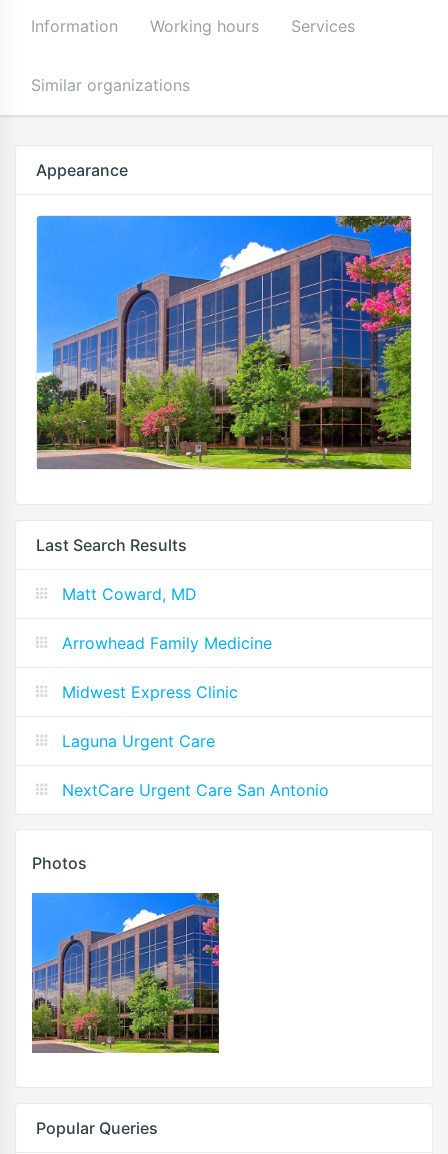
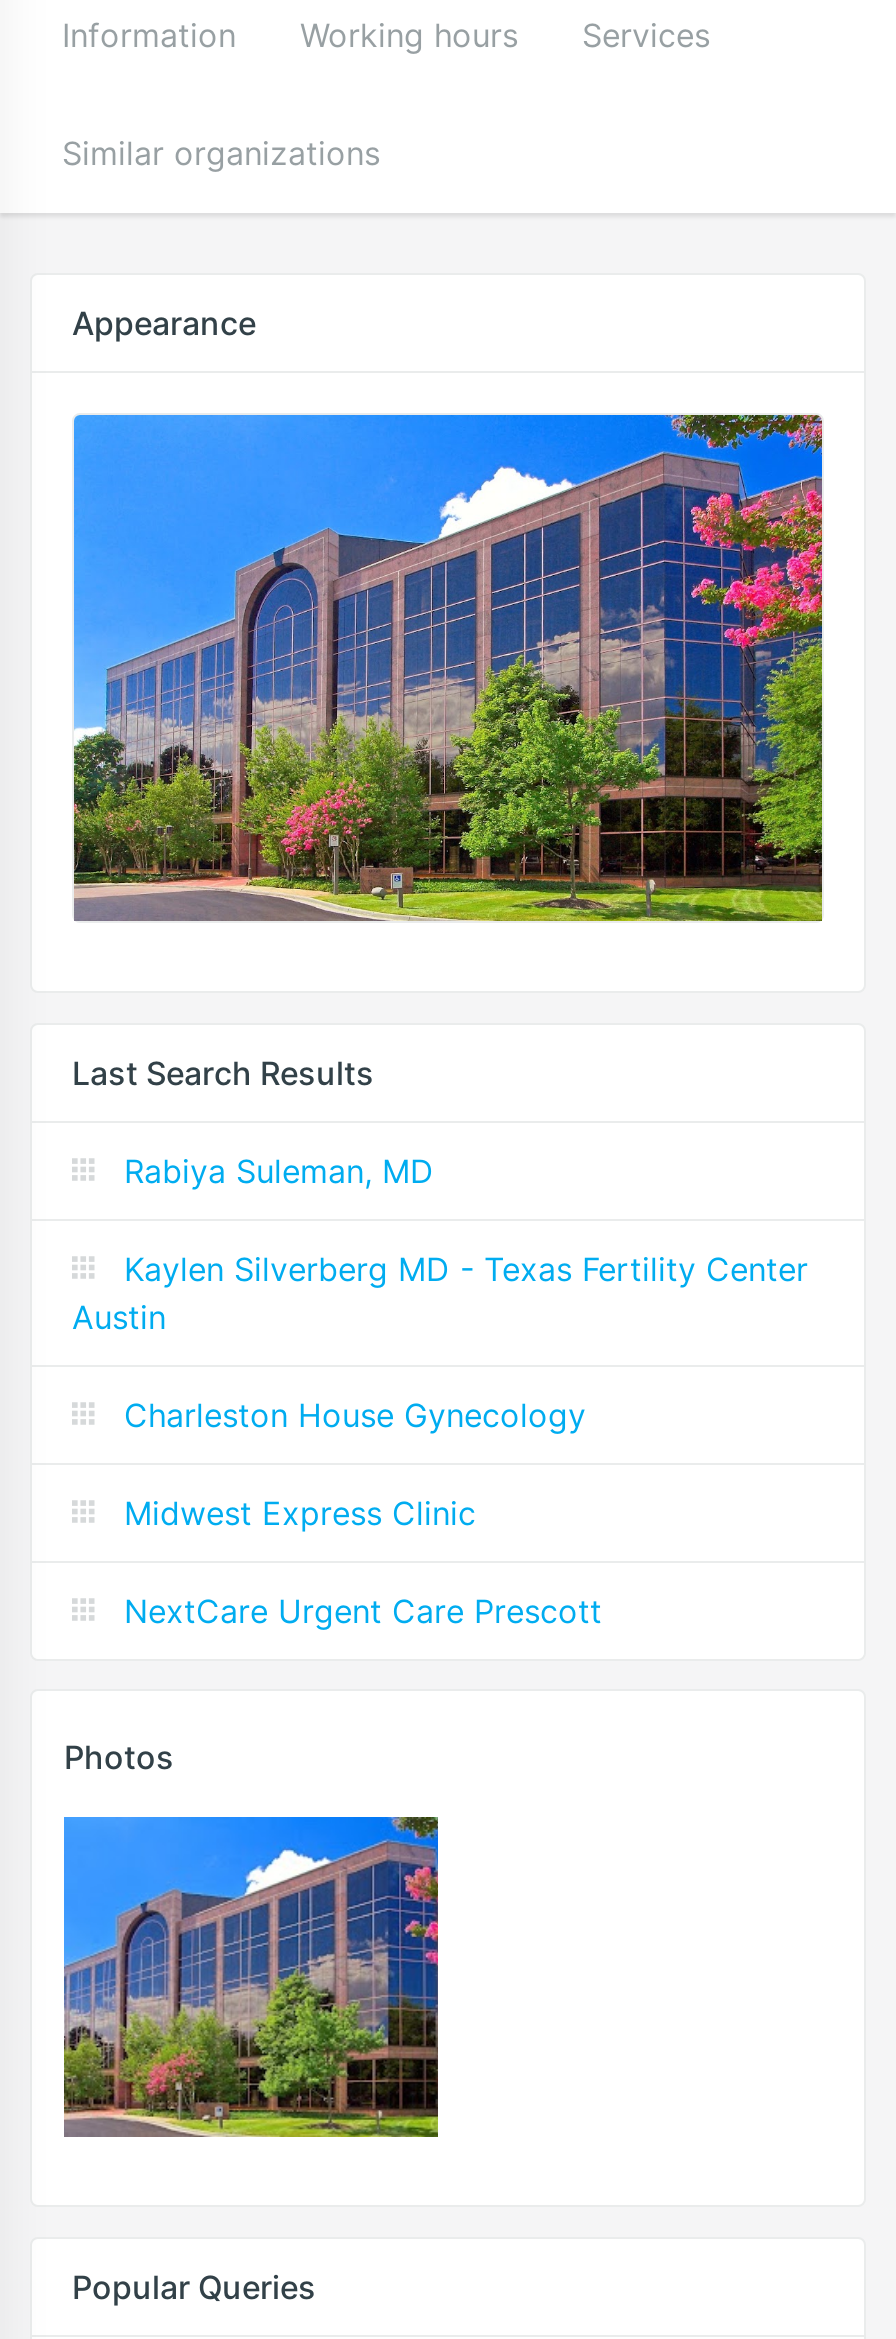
[62,584,272,653] Matt Coward, MD | Arrowhead Family Medicine -> [72,1151,808,1435] Rabiya Suleman, MD | Kaylen Silverberg MD - Texas Fertility Center | Austin | Charleston House Gynecology
moved [62,682,238,702] -> [124,1493,476,1533]: Midwest Express Clinic
[62,731,329,800] Laguna Urgent Care | NextCare Urgent Care San Antonio -> [124,1591,602,1631] NextCare Urgent Care Prescott

